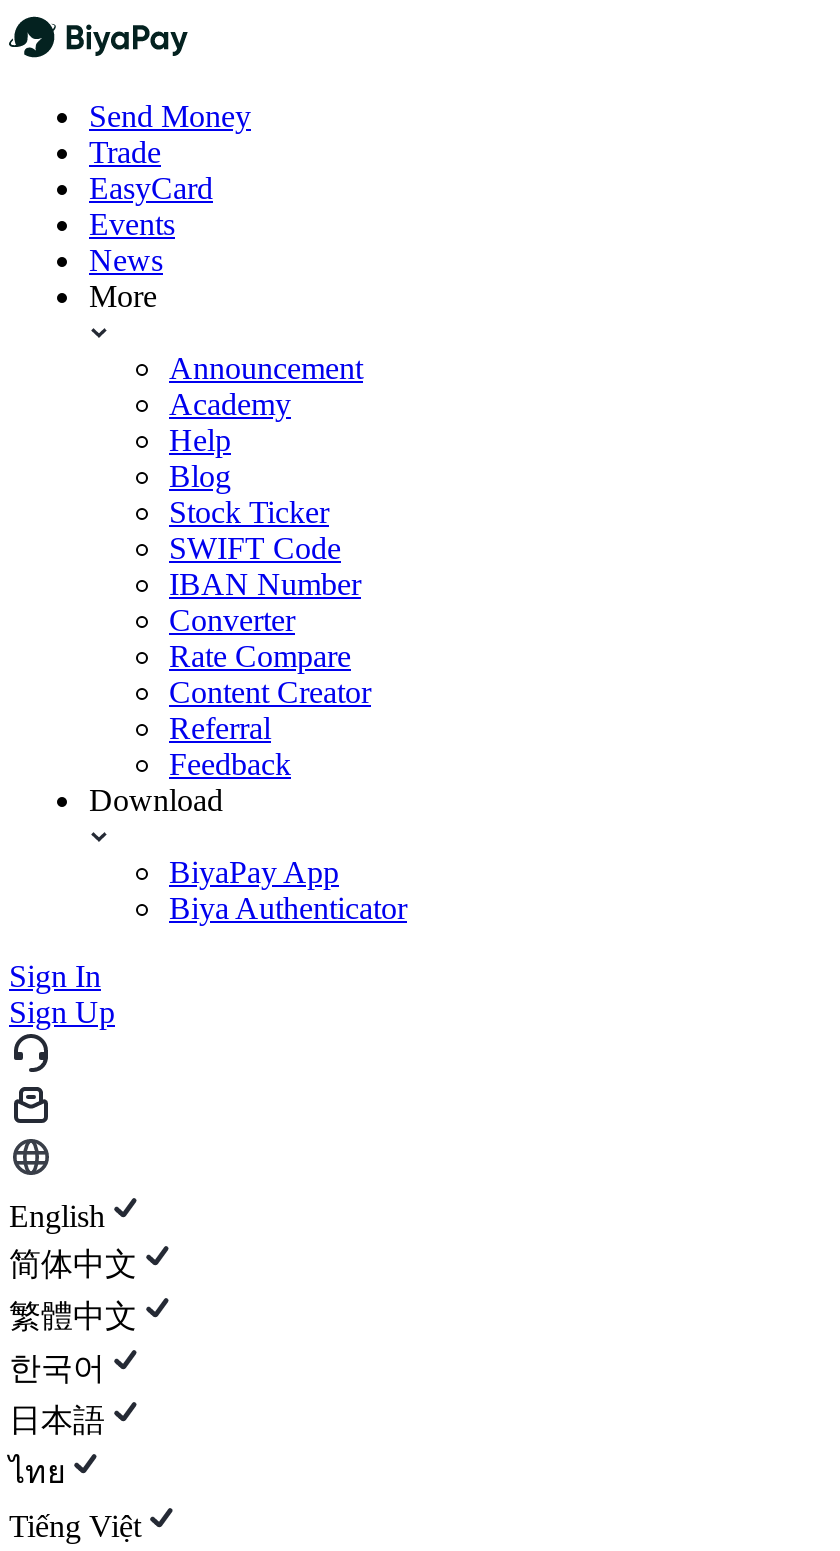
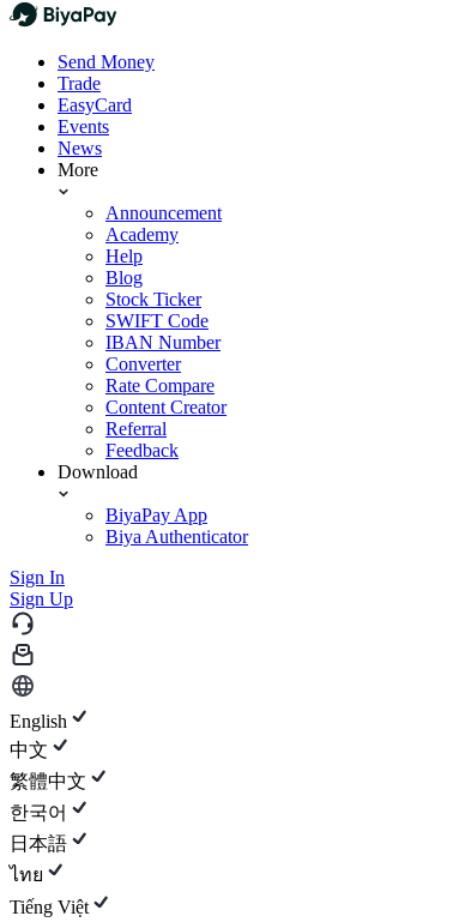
[9,1247,137,1281] 简体中文 -> [10,740,48,760] 中文

